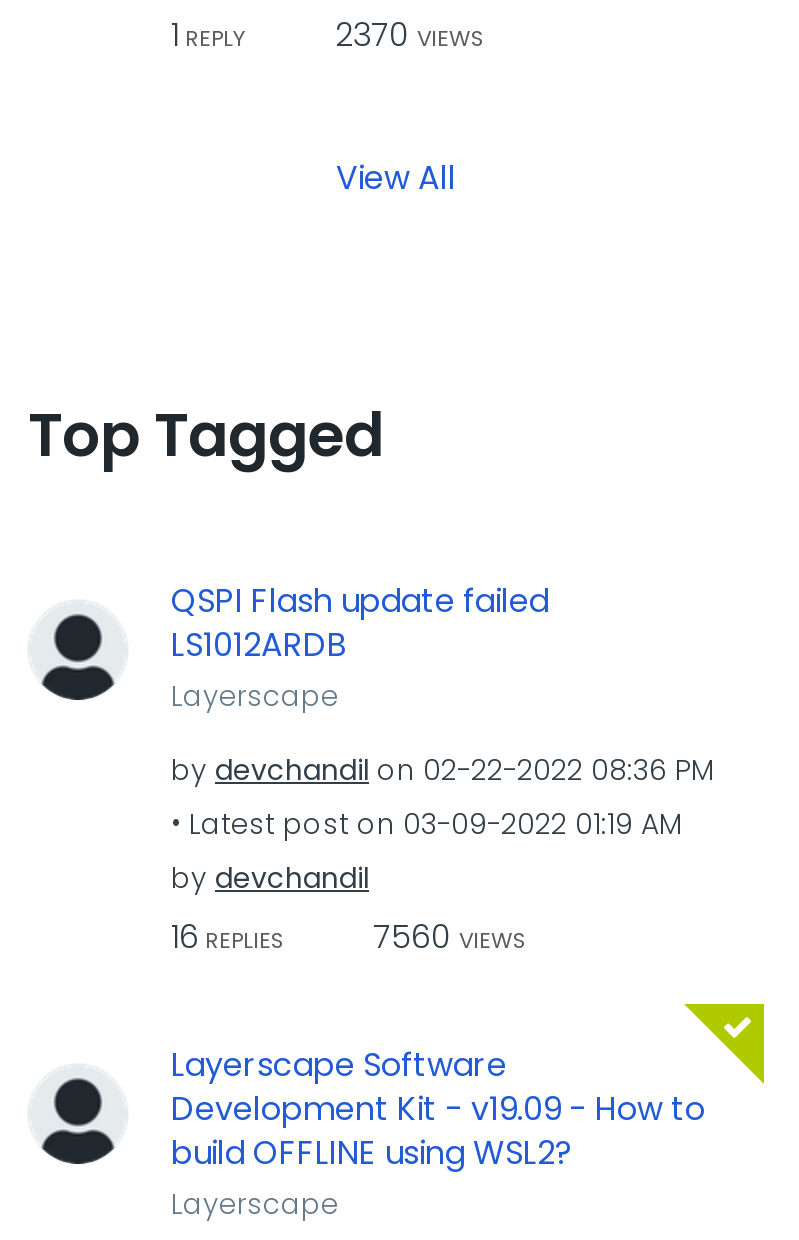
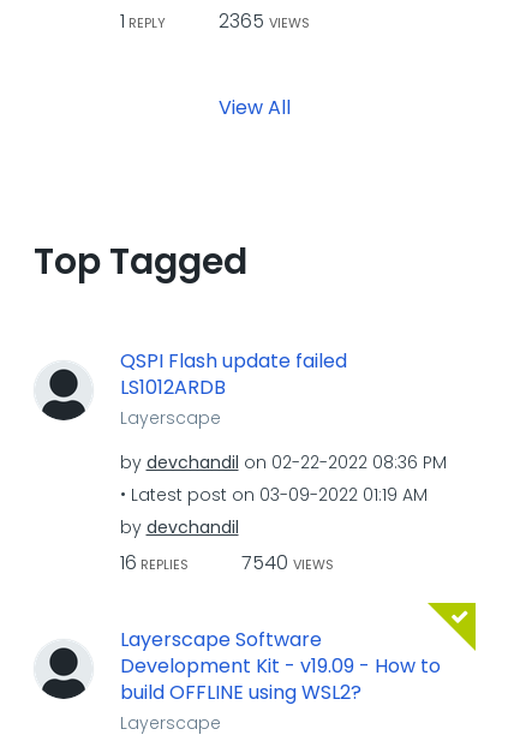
[171,11,485,57] 1 REPLY 2370 VIEWS -> [119,7,309,34] 1 REPLY 2365 VIEWS
[171,913,527,959] 16 REPLIES 7560 VIEWS -> [119,548,333,576] 16 REPLIES 7540 VIEWS

